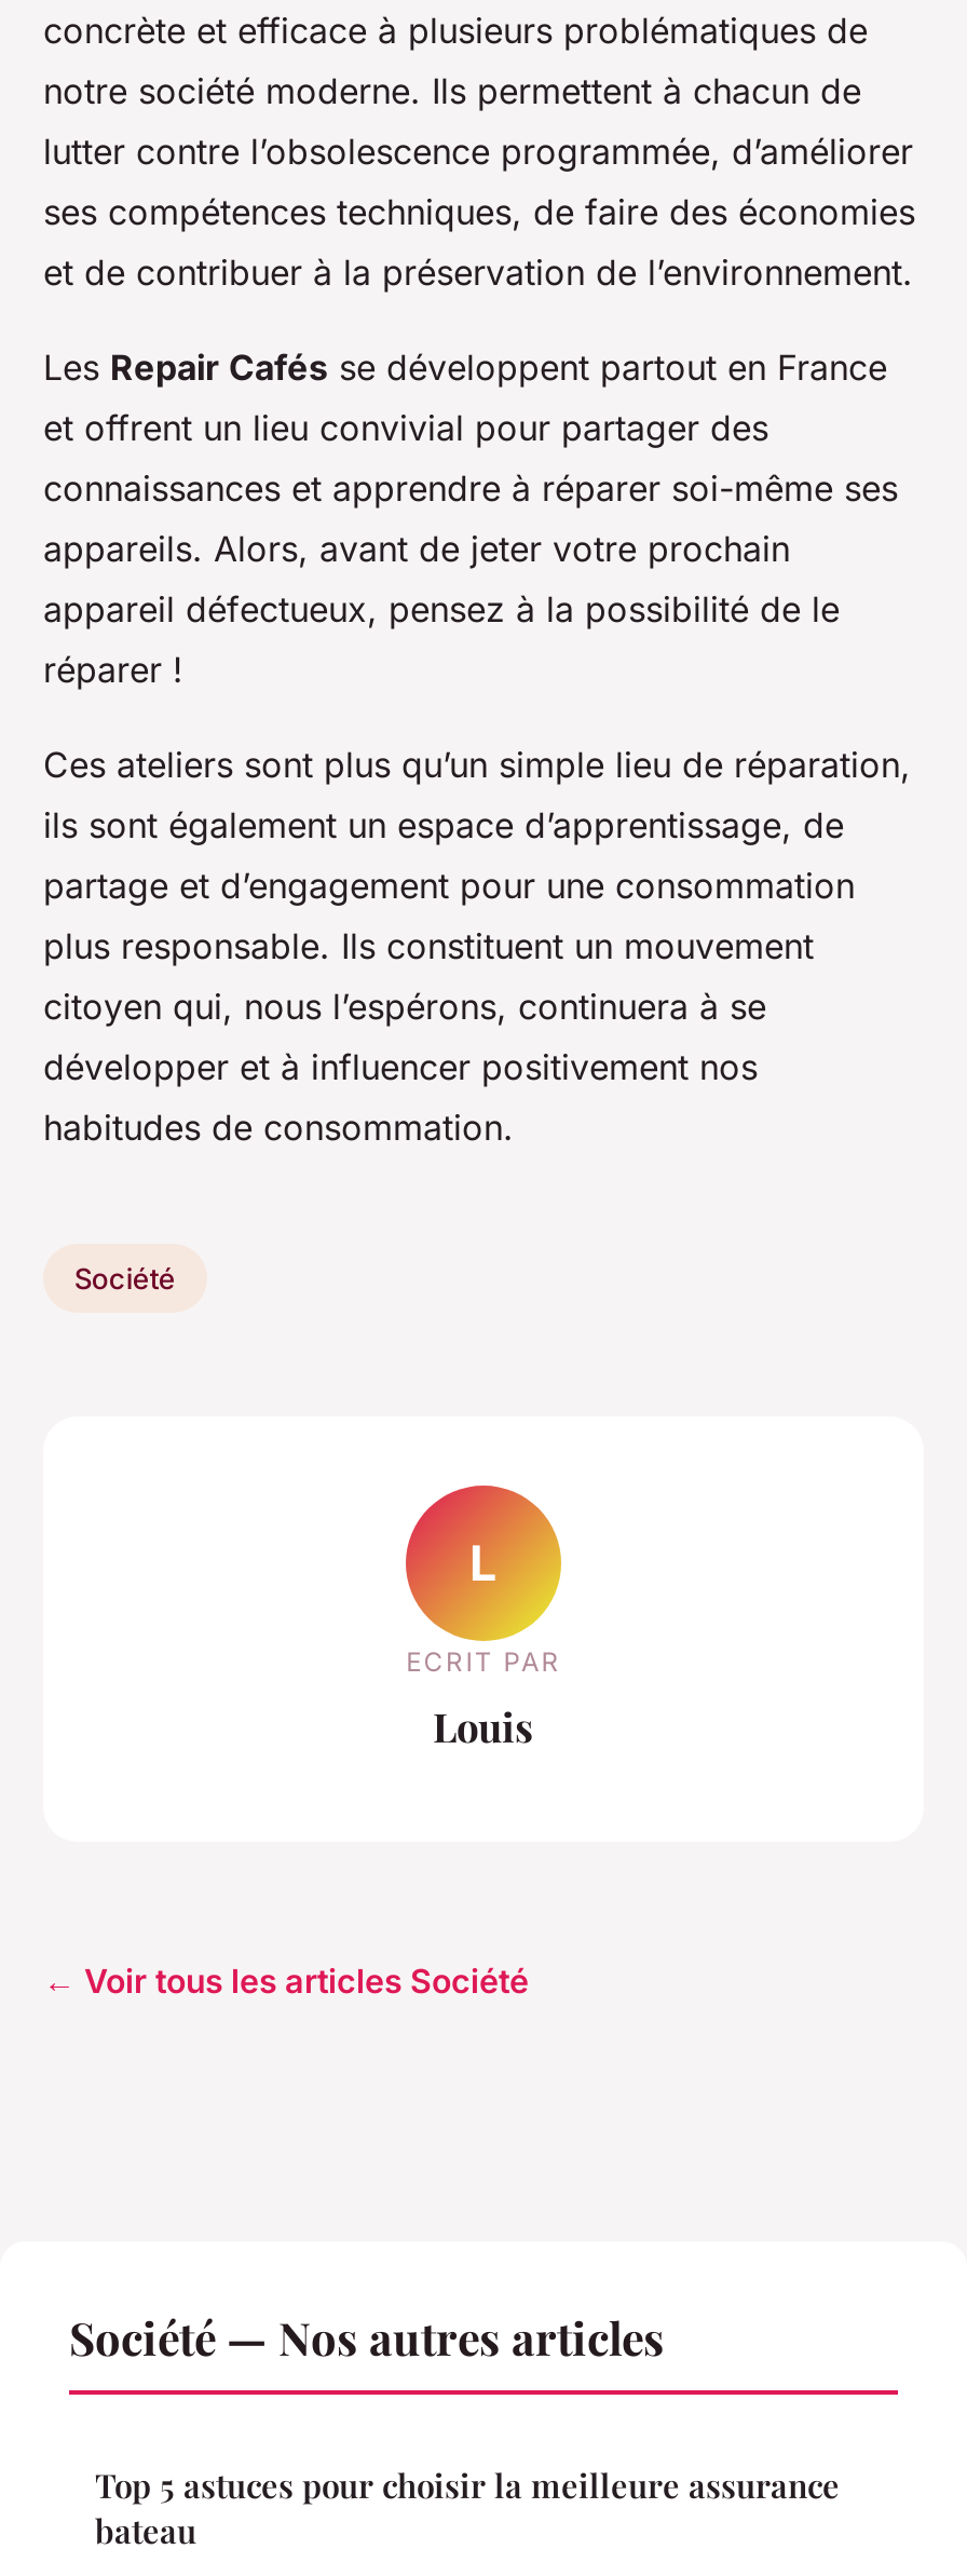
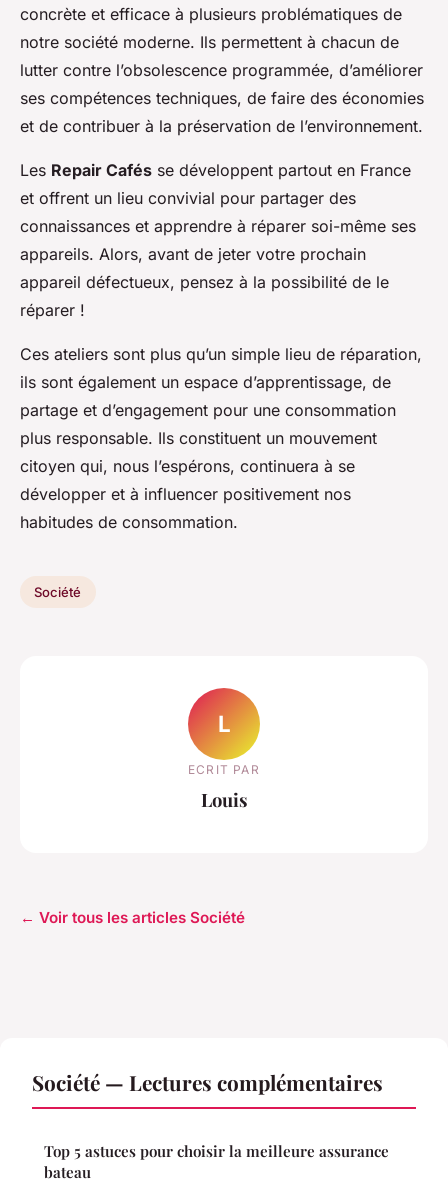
[69,2307,665,2367] Société — Nos autres articles -> [32,1068,383,1096] Société — Lectures complémentaires

